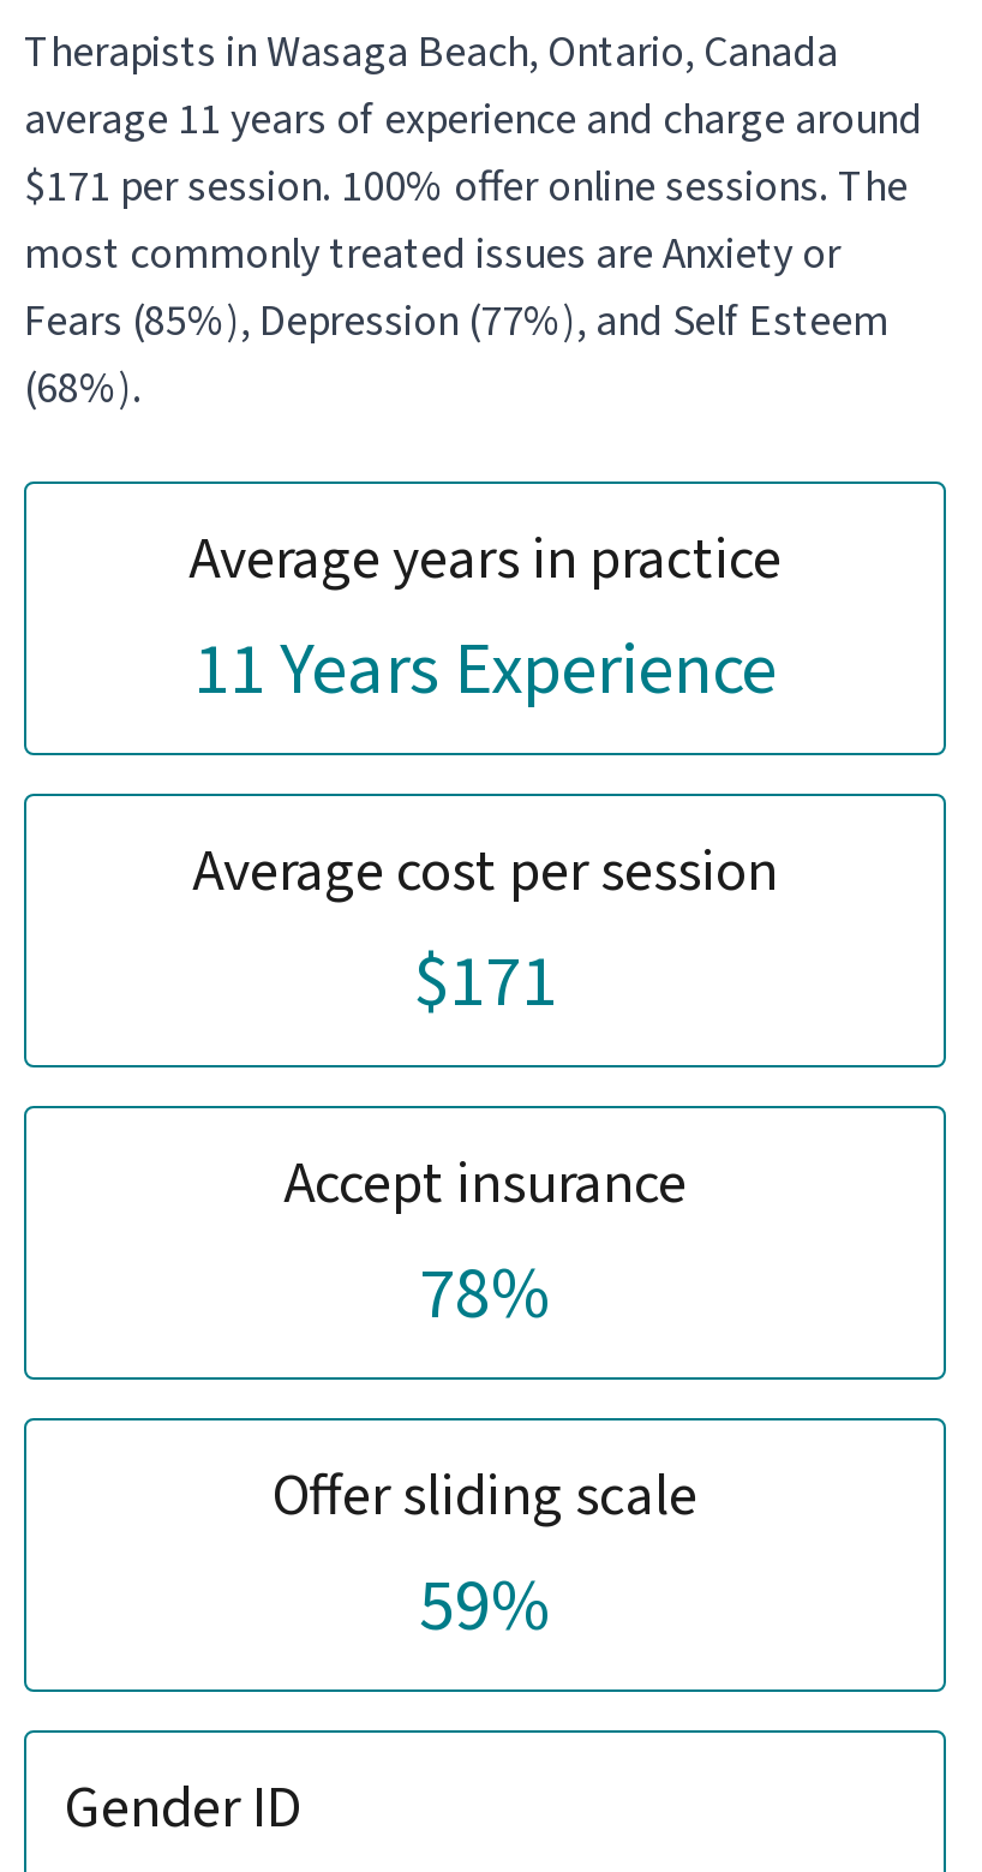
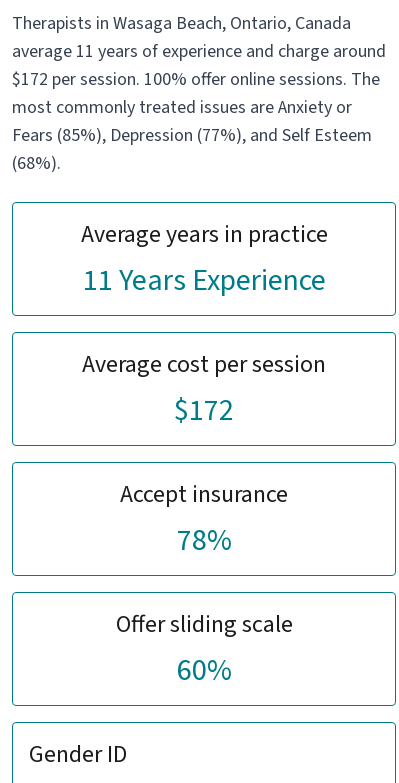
[24,157,908,217] $171 per session. 100% offer online sessions. The -> [12,67,380,92] $172 per session. 100% offer online sessions. The
[413,930,557,1034] $171 -> [174,389,234,432] $172
[419,1555,551,1658] 59% -> [176,649,231,692] 60%

